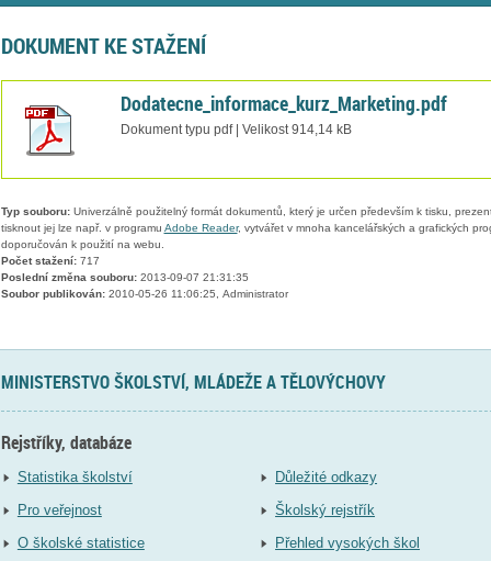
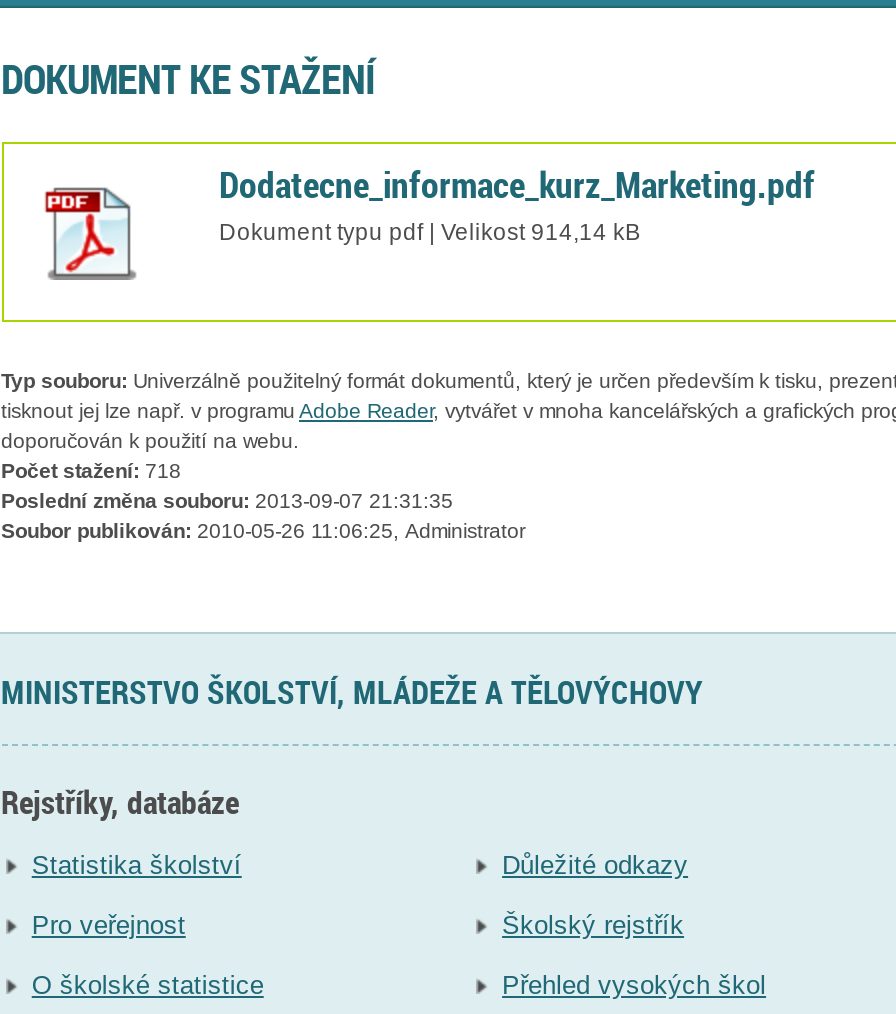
[1,255,99,267] Počet stažení: 717 -> [1,461,181,483] Počet stažení: 718

